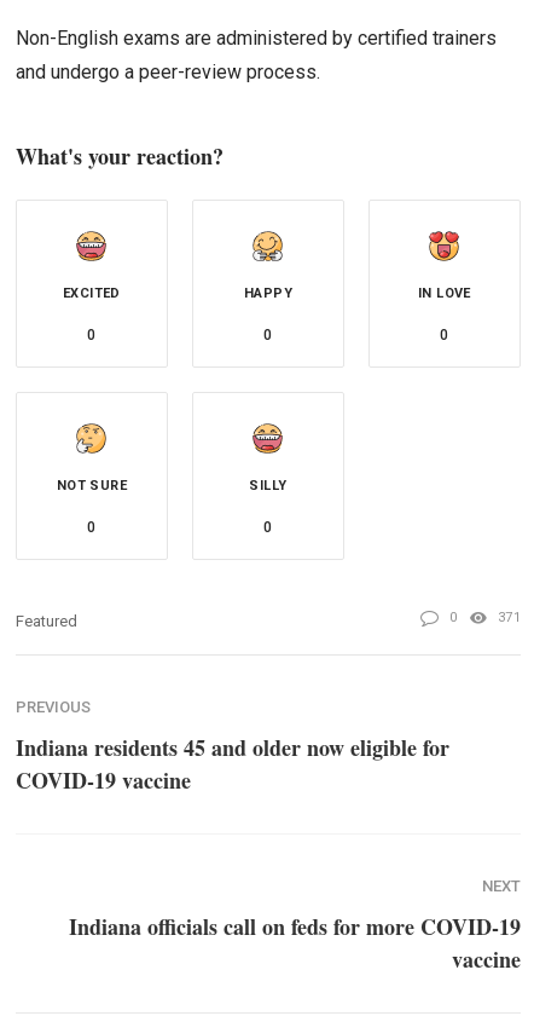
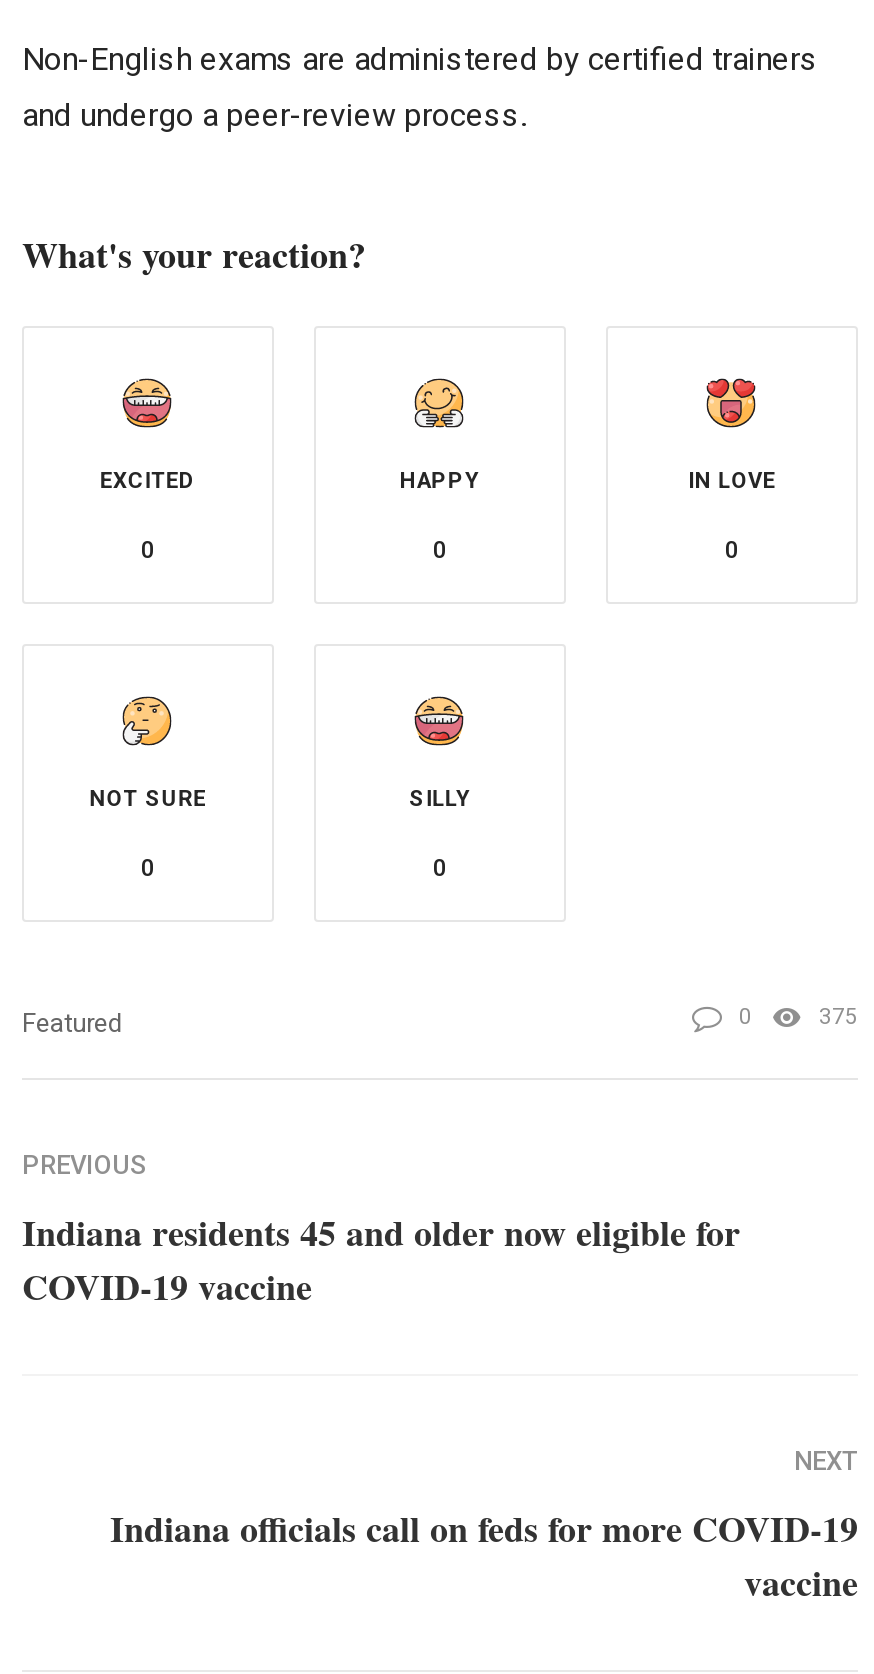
[497,609,521,625] 371 -> [819,1004,858,1030] 375

